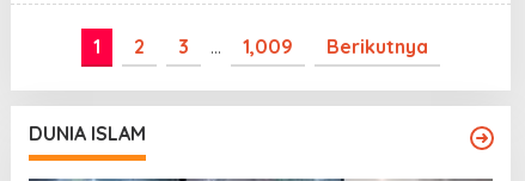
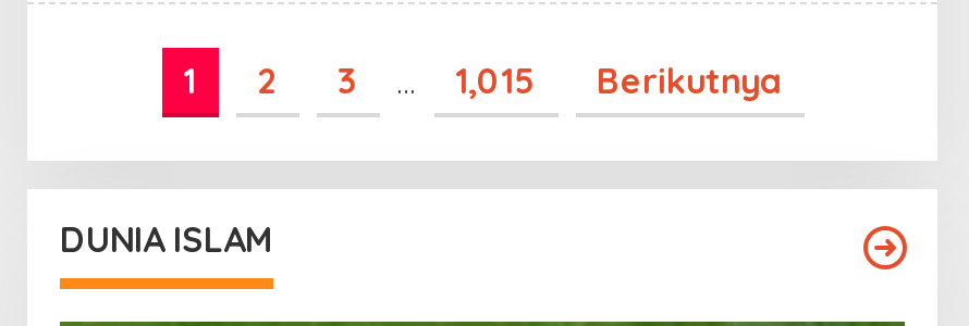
[243,34,293,58] 1,009 -> [455,58,536,102] 1,015

